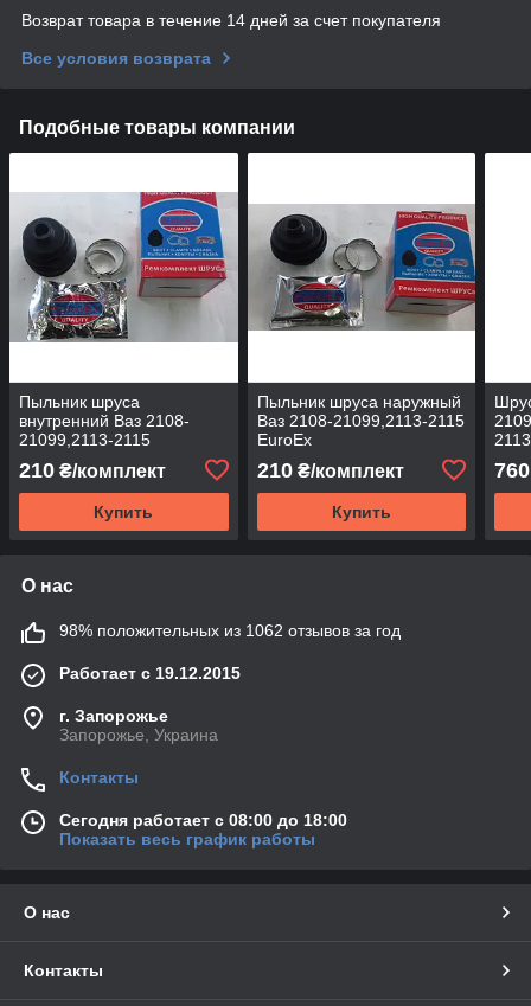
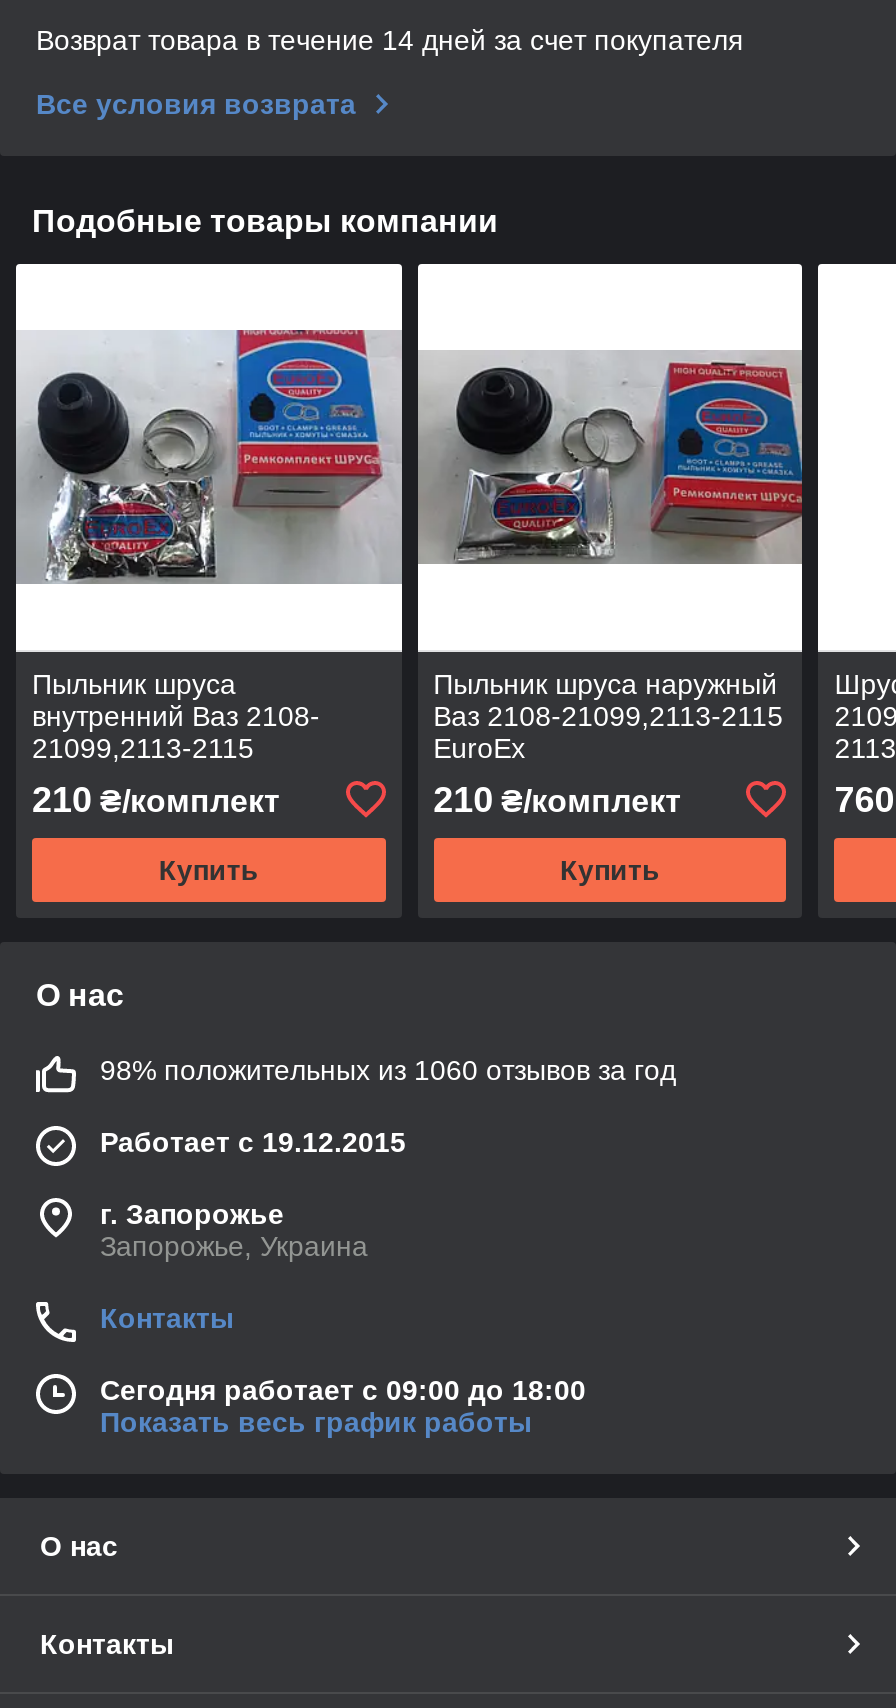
[59,621,401,640] 98% положительных из 1062 отзывов за год -> [100,1054,676,1086] 98% положительных из 1060 отзывов за год
[59,810,347,829] Сегодня работает с 08:00 до 18:00 -> [100,1374,586,1406] Сегодня работает с 09:00 до 18:00

